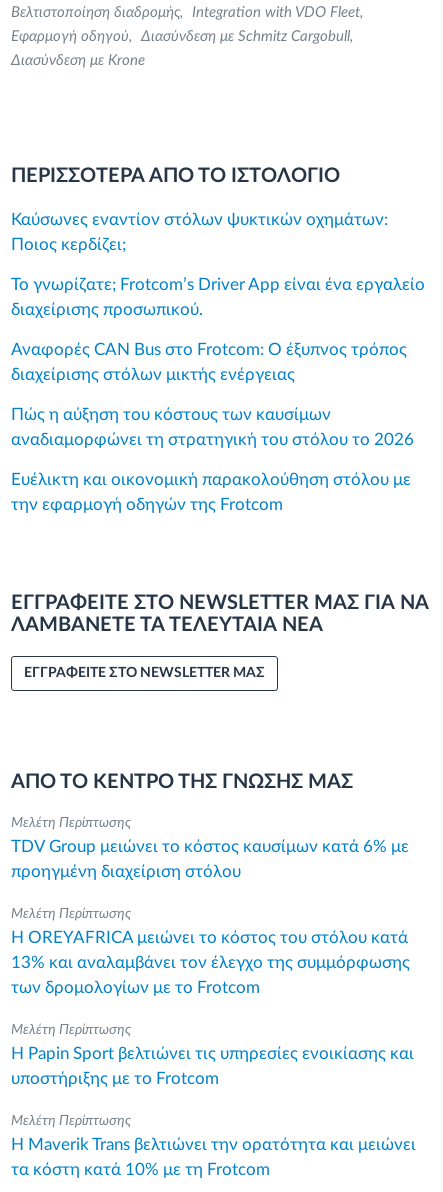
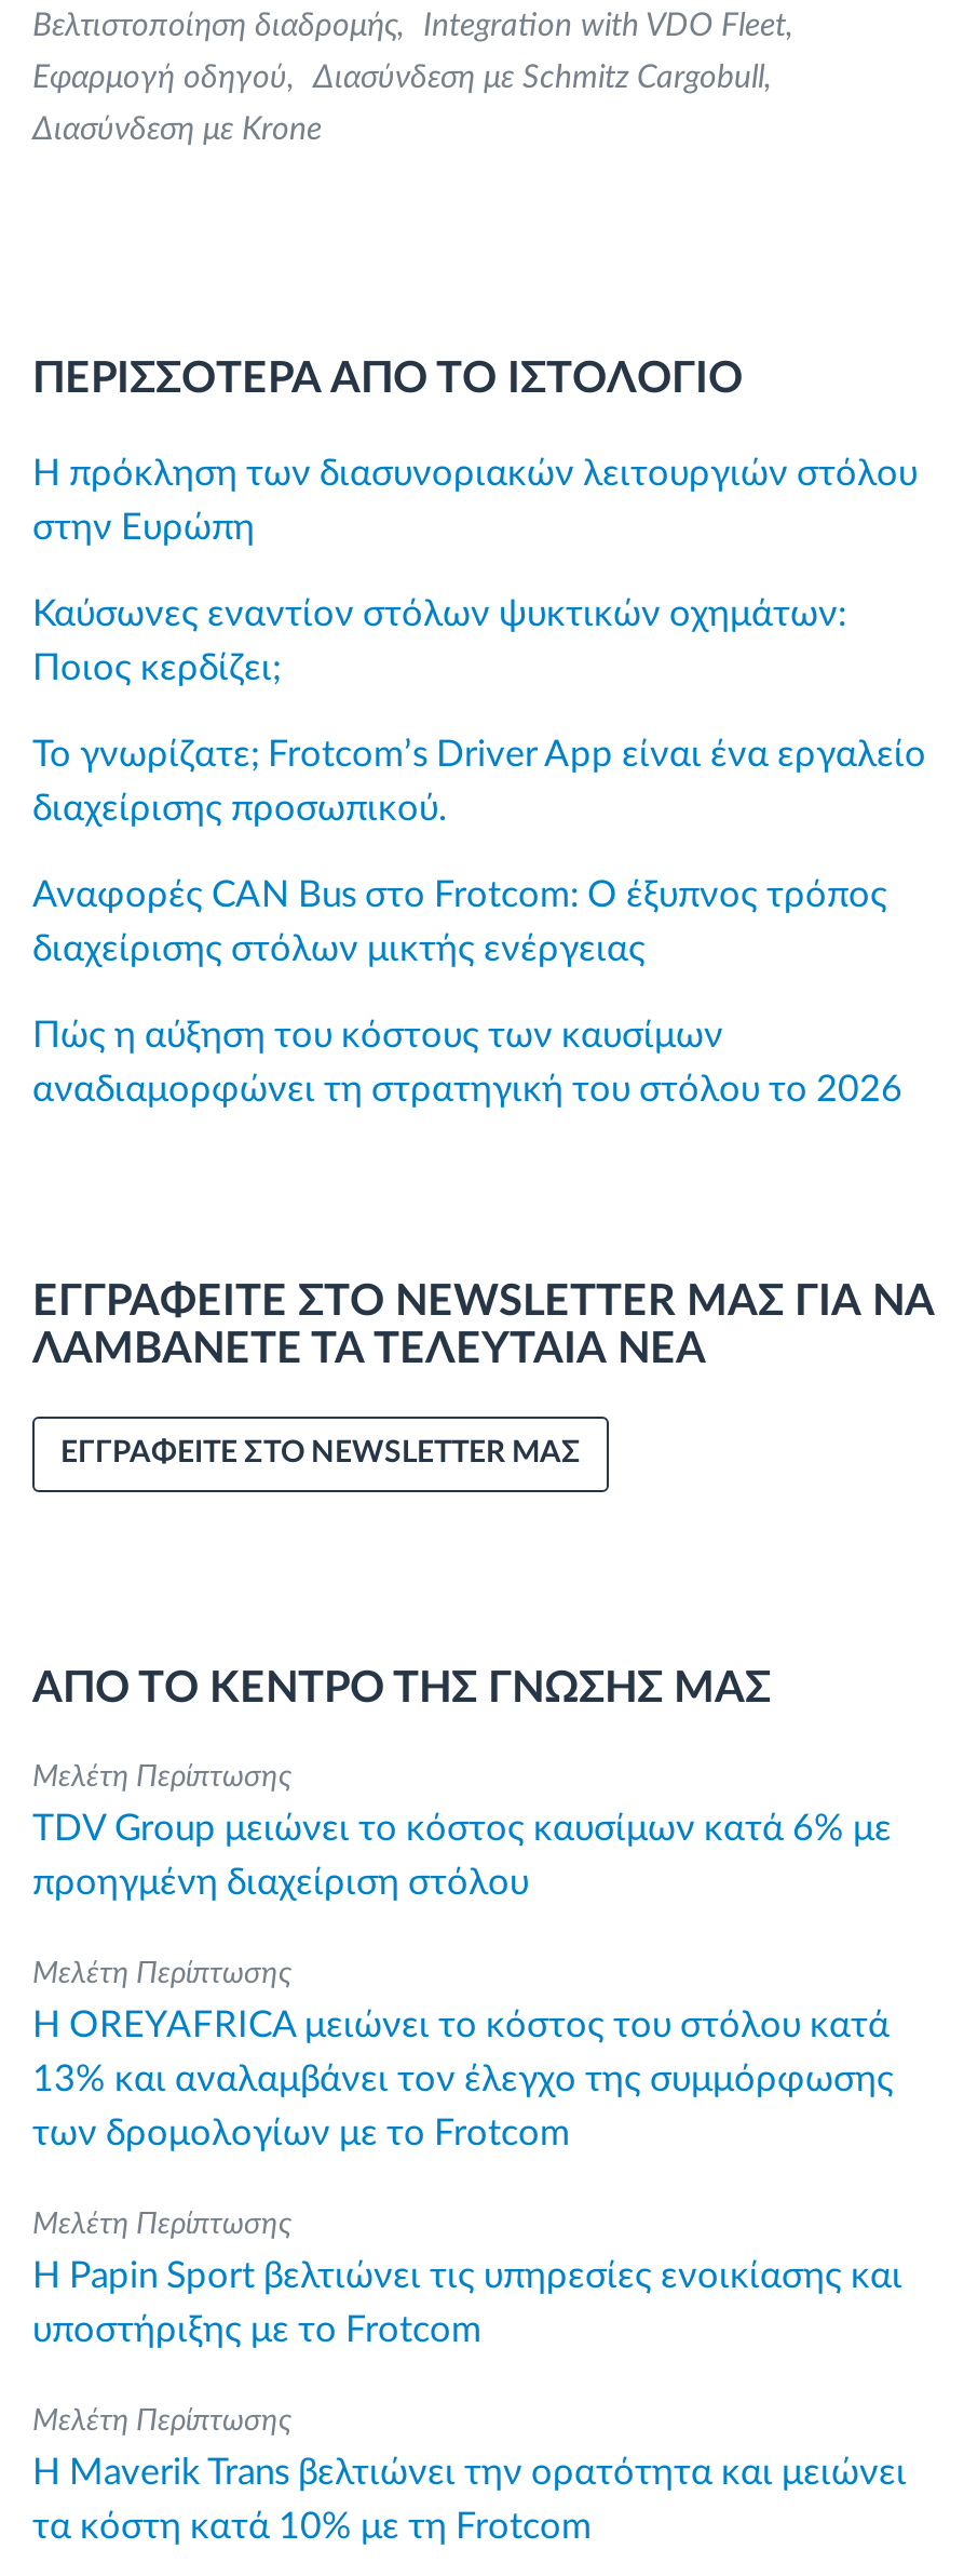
none -> [32,454,918,545] Η πρόκληση των διασυνοριακών λειτουργιών στόλου | στην Ευρώπη
moved [11,211,425,448] -> [32,595,926,1107]: Καύσωνες εναντίον στόλων ψυκτικών οχημάτων: | Ποιος κερδίζει; | Το γνωρίζατε; Frotcom’s Driver App είναι ένα εργαλείο | διαχείρισης προσωπικού. | Αναφορές CAN Bus στο Frotcom: Ο έξυπνος τρόπος | διαχείρισης στόλων μικτής ενέργειας | Πώς η αύξηση του κόστους των καυσίμων | αναδιαμορφώνει τη στρατηγική του στόλου το 2026
[11,471,411,513] Ευέλικτη και οικονομική παρακολούθηση στόλου με | την εφαρμογή οδηγών της Frotcom -> none

